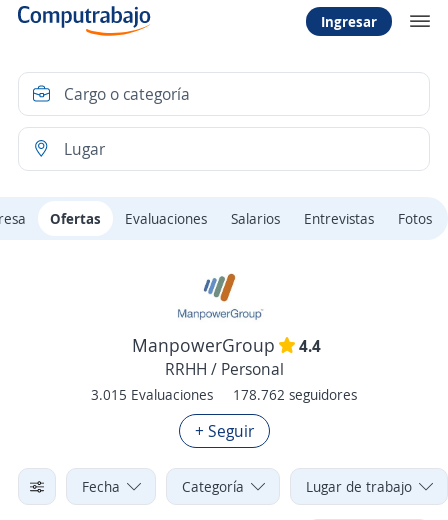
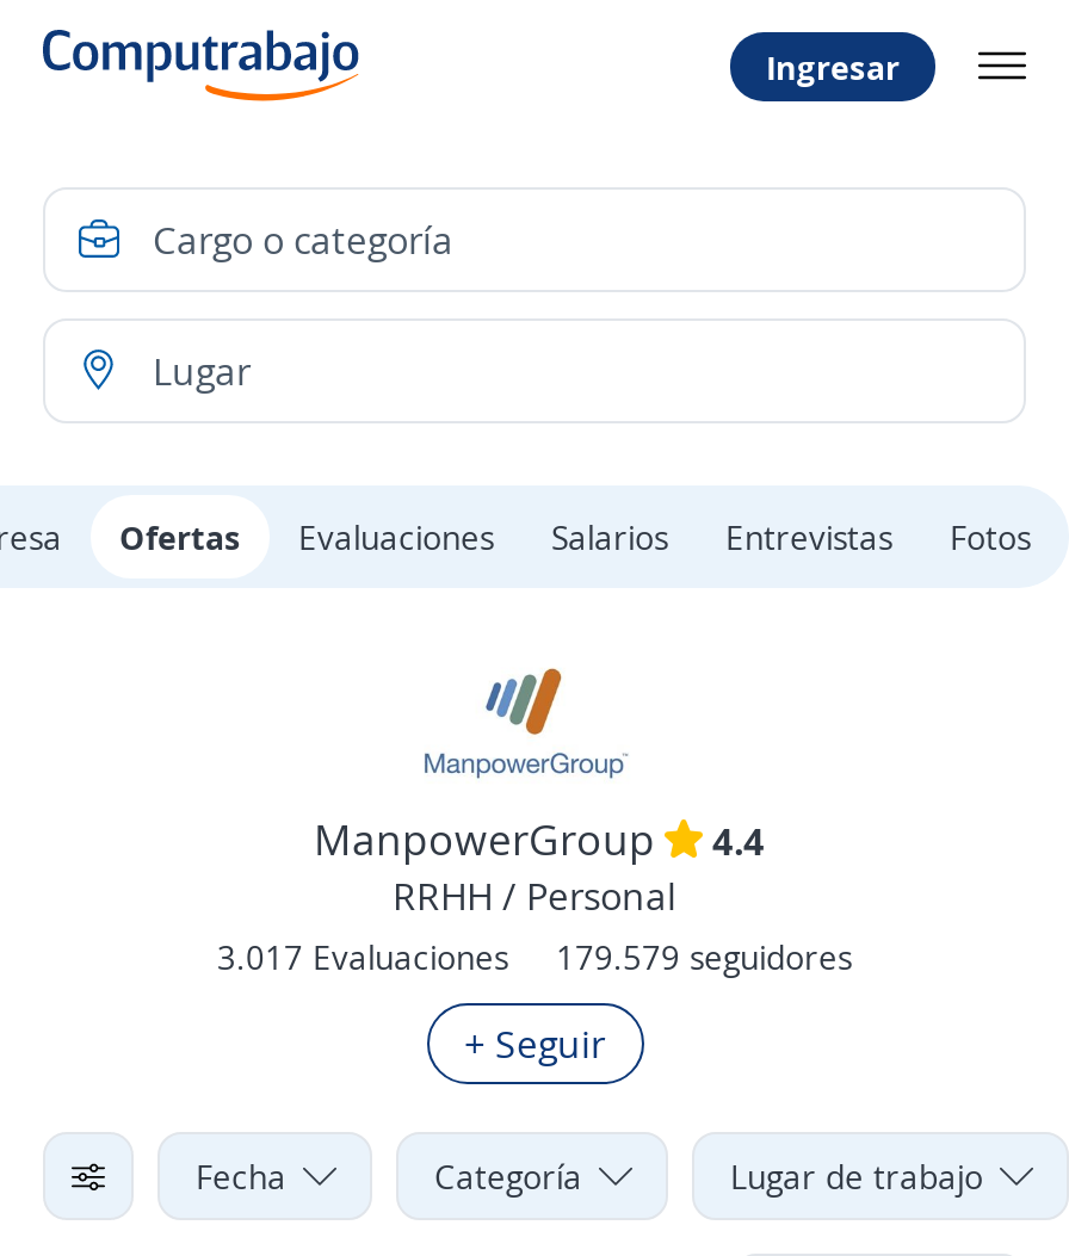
[91,385,213,404] 3.015 Evaluaciones -> [217,934,508,979] 3.017 Evaluaciones
[233,385,357,404] 178.762 seguidores -> [556,934,852,979] 179.579 seguidores

